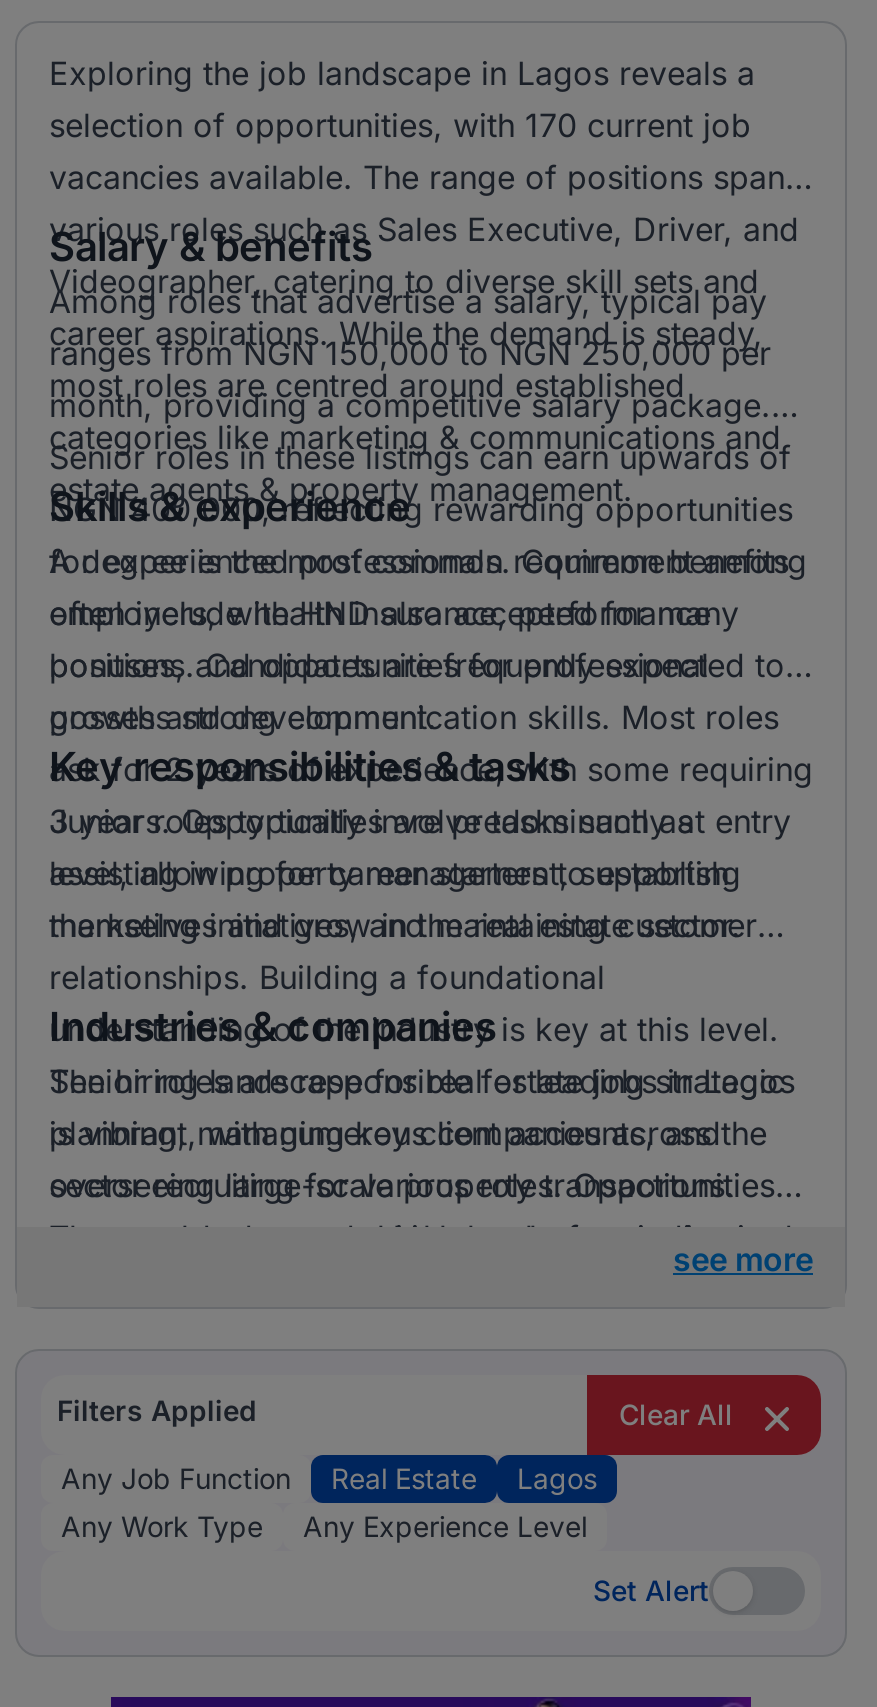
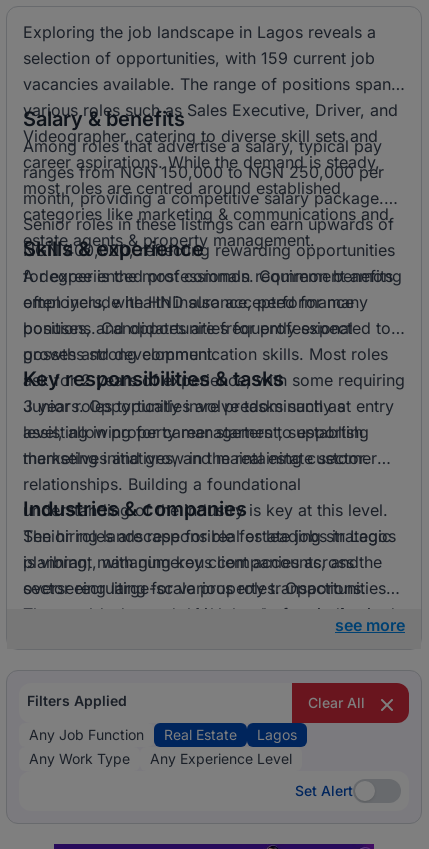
[49,105,751,145] selection of opportunities, with 170 current job -> [23,48,375,68] selection of opportunities, with 159 current job

